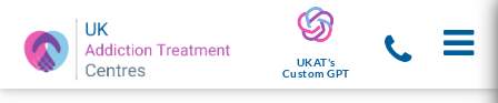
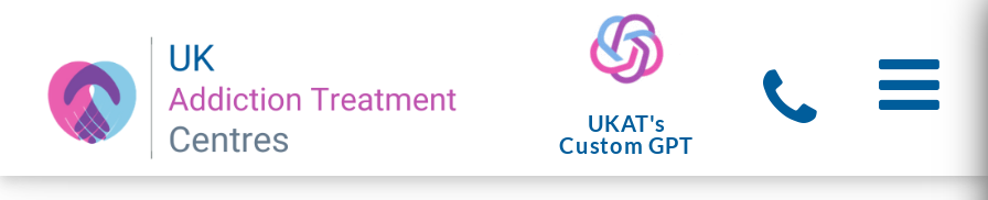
[297,7,335,42] [image] -> [589,13,666,84] [image]

